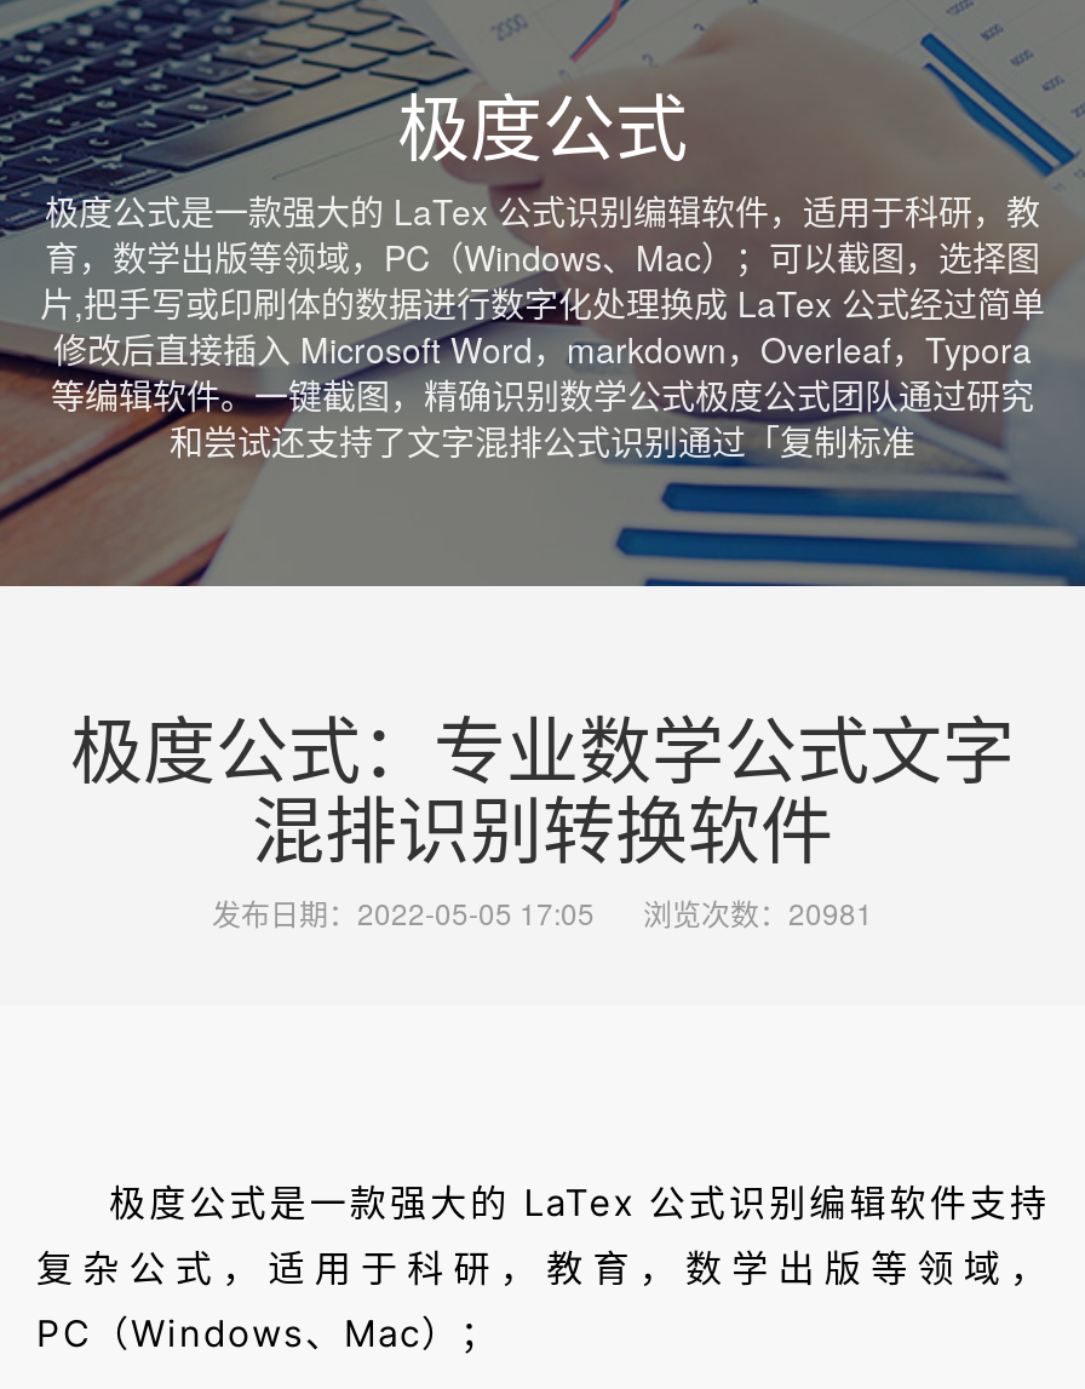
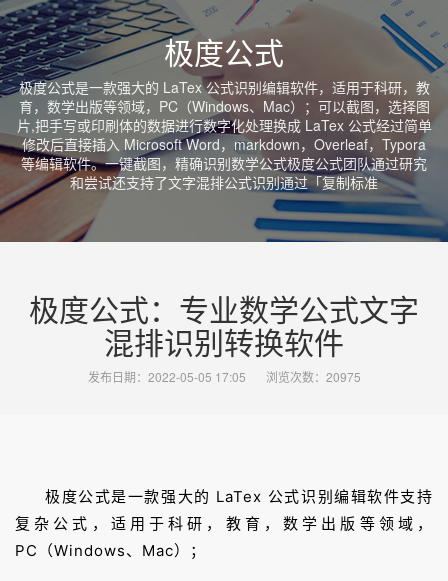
[212,891,873,932] 发布日期：2022-05-05 17:05 浏览次数：20981 -> [87,368,360,385] 发布日期：2022-05-05 17:05 浏览次数：20975

